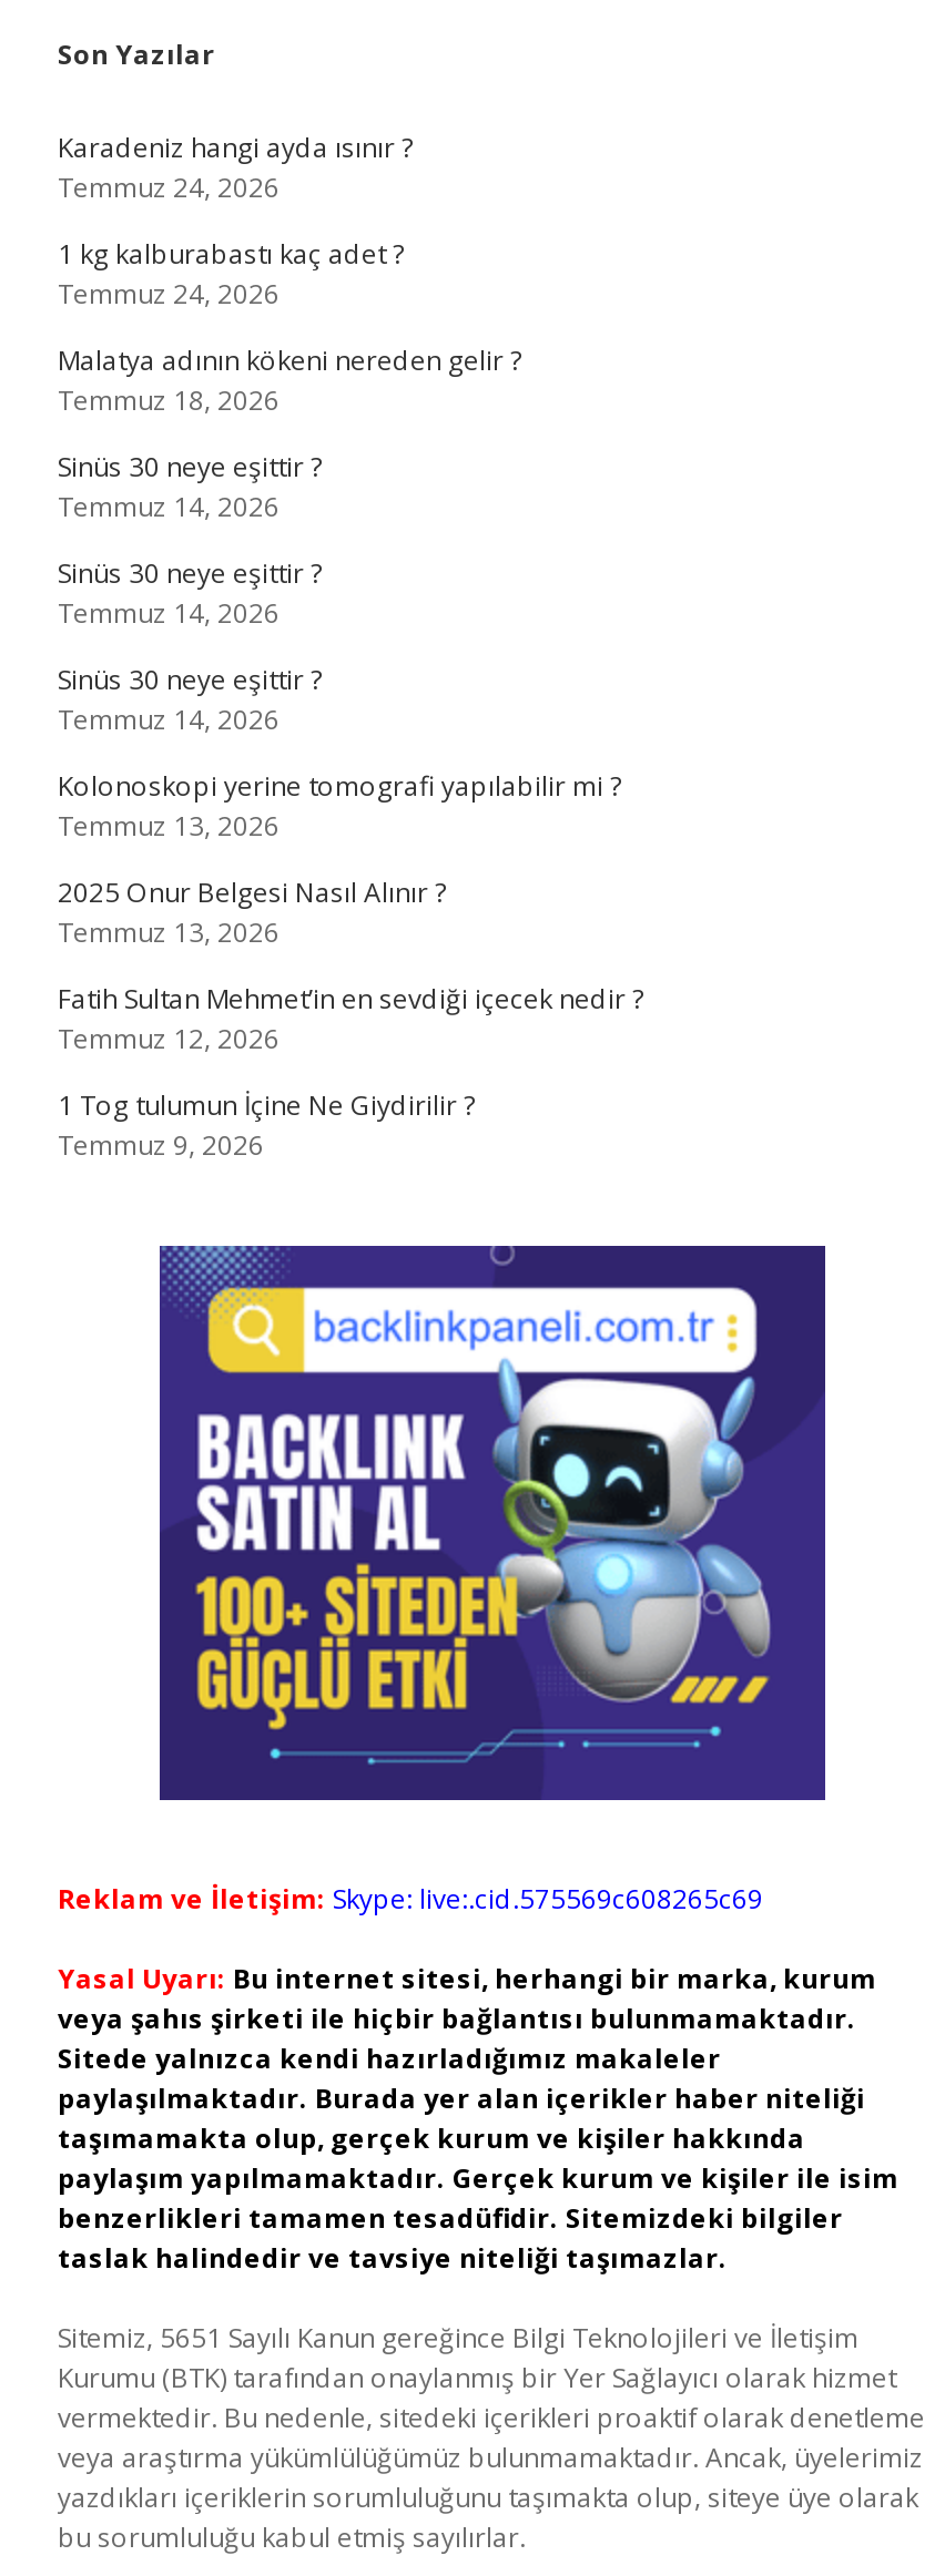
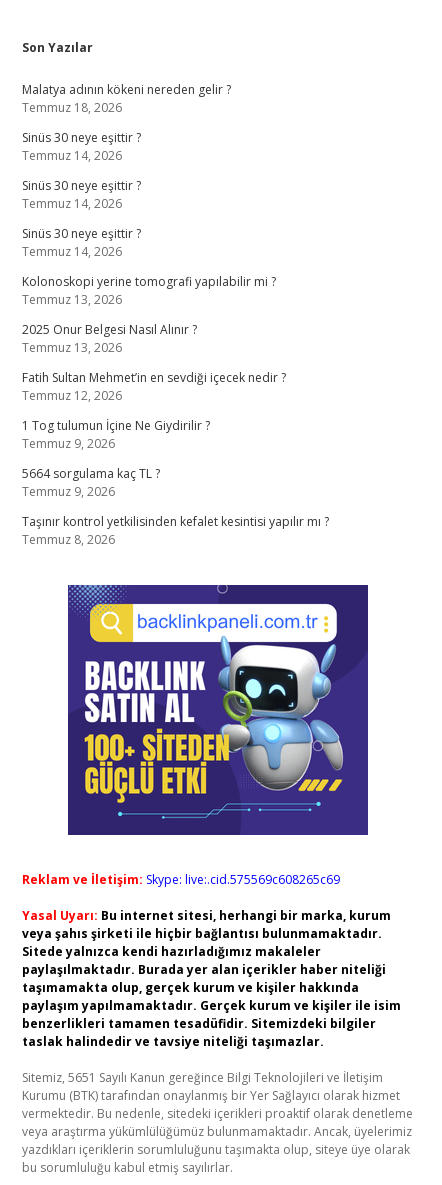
[58,129,413,313] Karadeniz hangi ayda ısınır ? | Temmuz 24, 2026 | 1 kg kalburabastı kaç adet ? | Temmuz 24, 2026 -> none
moved [58,341,643,1164] -> [22,81,286,452]: Malatya adının kökeni nereden gelir ? | Temmuz 18, 2026 | Sinüs 30 neye eşittir ? | ... | 1 Tog tulumun İçine Ne Giydirilir ? | Temmuz 9, 2026
none -> [22,465,329,548] 5664 sorgulama kaç TL ? | Temmuz 9, 2026 | Taşınır kontrol yetkilisinden kefalet kesintisi yapılır mı ? | Temmuz 8, 2026

